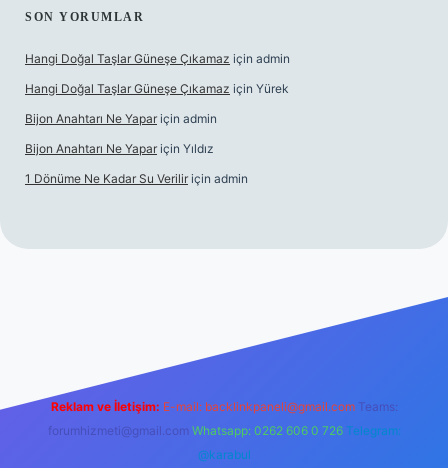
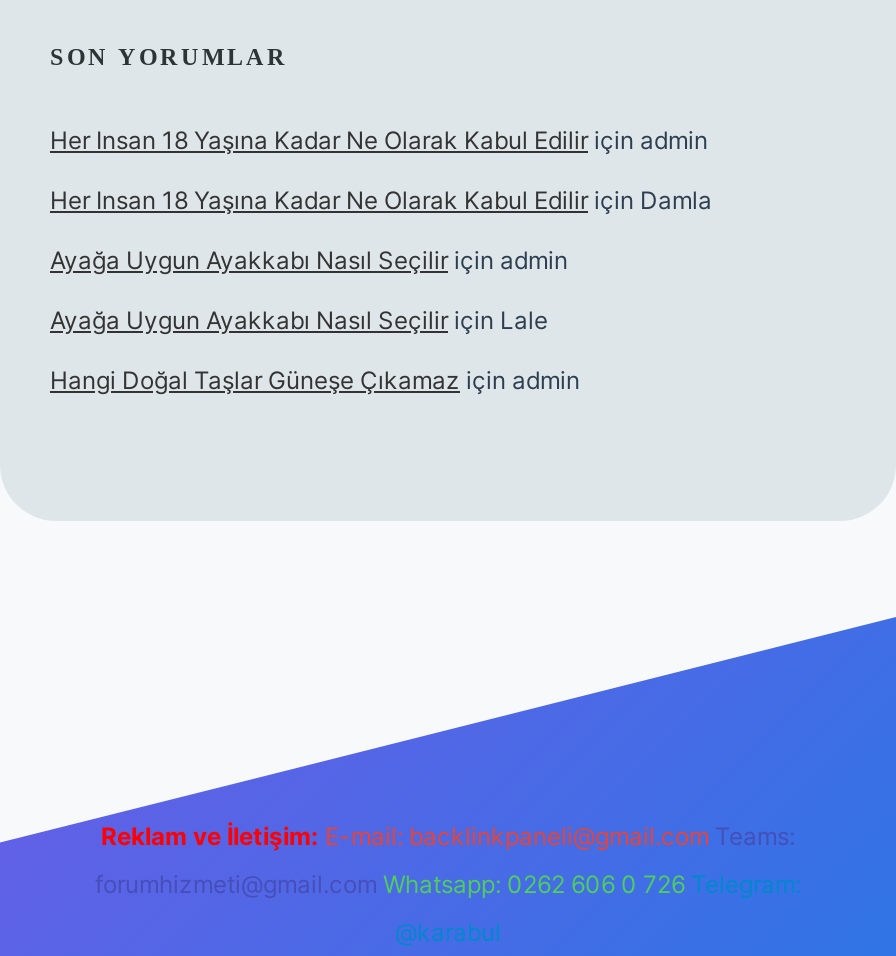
none -> [50,125,712,335] Her Insan 18 Yaşına Kadar Ne Olarak Kabul Edilir için admin | Her Insan 18 Yaşına Kadar Ne Olarak Kabul Edilir için Damla | Ayağa Uygun Ayakkabı Nasıl Seçilir için admin | Ayağa Uygun Ayakkabı Nasıl Seçilir için Lale
moved [25,51,290,66] -> [50,365,580,395]: Hangi Doğal Taşlar Güneşe Çıkamaz için admin
[25,81,289,186] Hangi Doğal Taşlar Güneşe Çıkamaz için Yürek | Bijon Anahtarı Ne Yapar için admin | Bijon Anahtarı Ne Yapar için Yıldız | 1 Dönüme Ne Kadar Su Verilir için admin -> none

